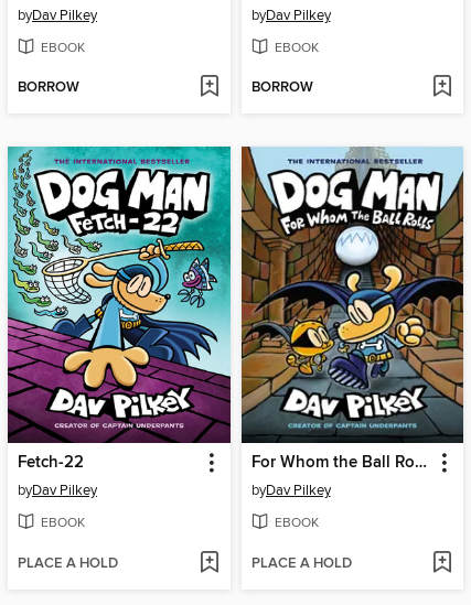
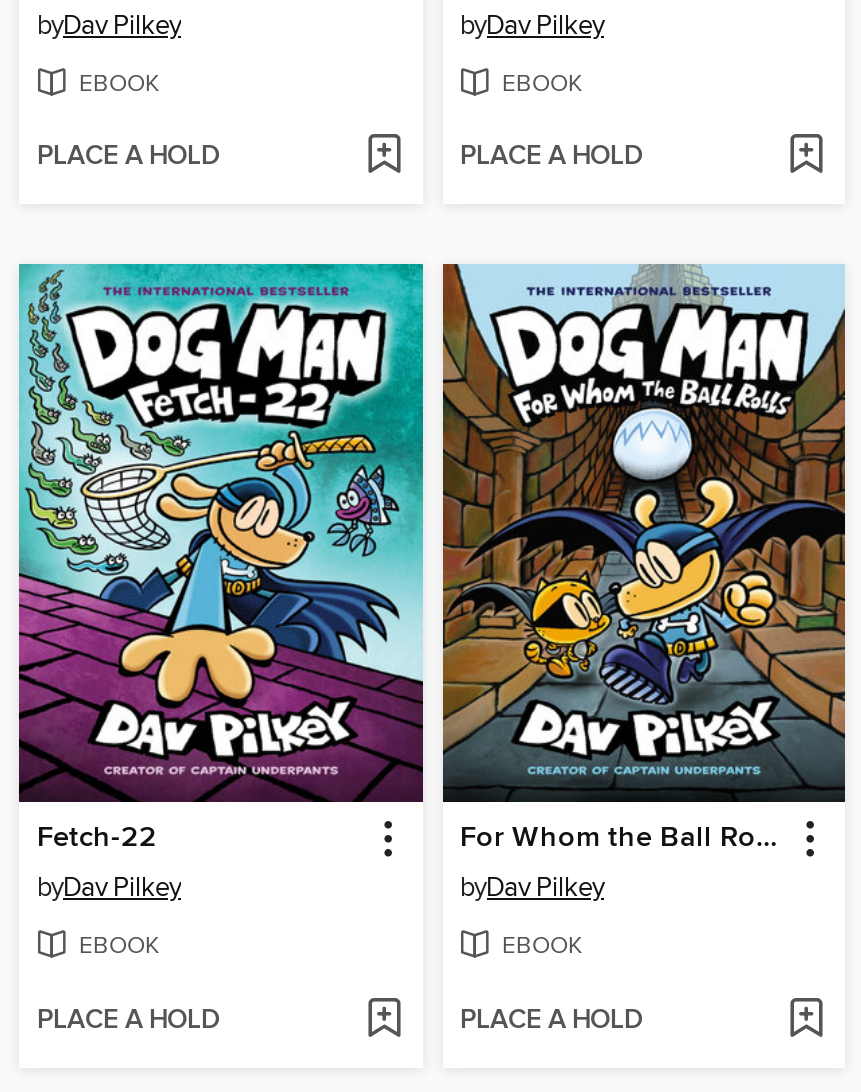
[18,79,79,97] BORROW -> [37,141,219,175] PLACE A HOLD
[251,79,313,97] BORROW -> [460,141,642,175] PLACE A HOLD

